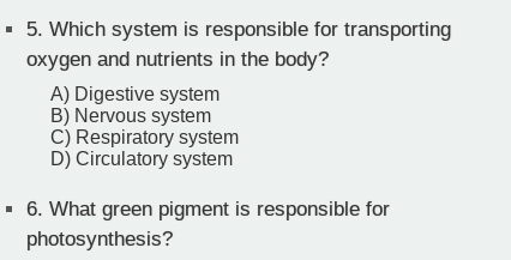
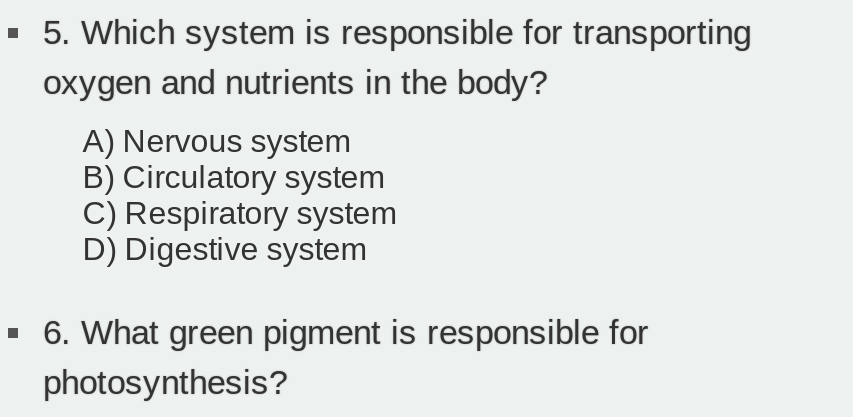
[51,84,220,104] A) Digestive system -> [83,124,351,158] A) Nervous system
[51,105,211,126] B) Nervous system -> [83,160,385,194] B) Circulatory system
[51,148,233,169] D) Circulatory system -> [83,232,367,266] D) Digestive system

